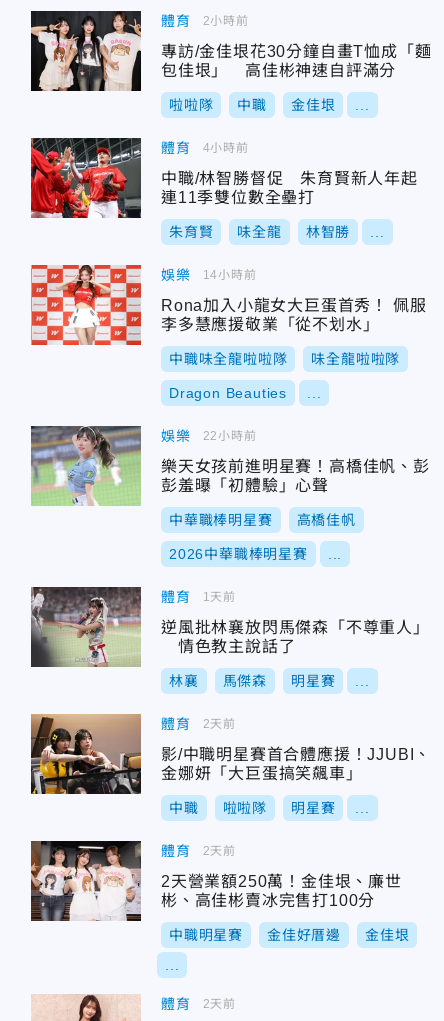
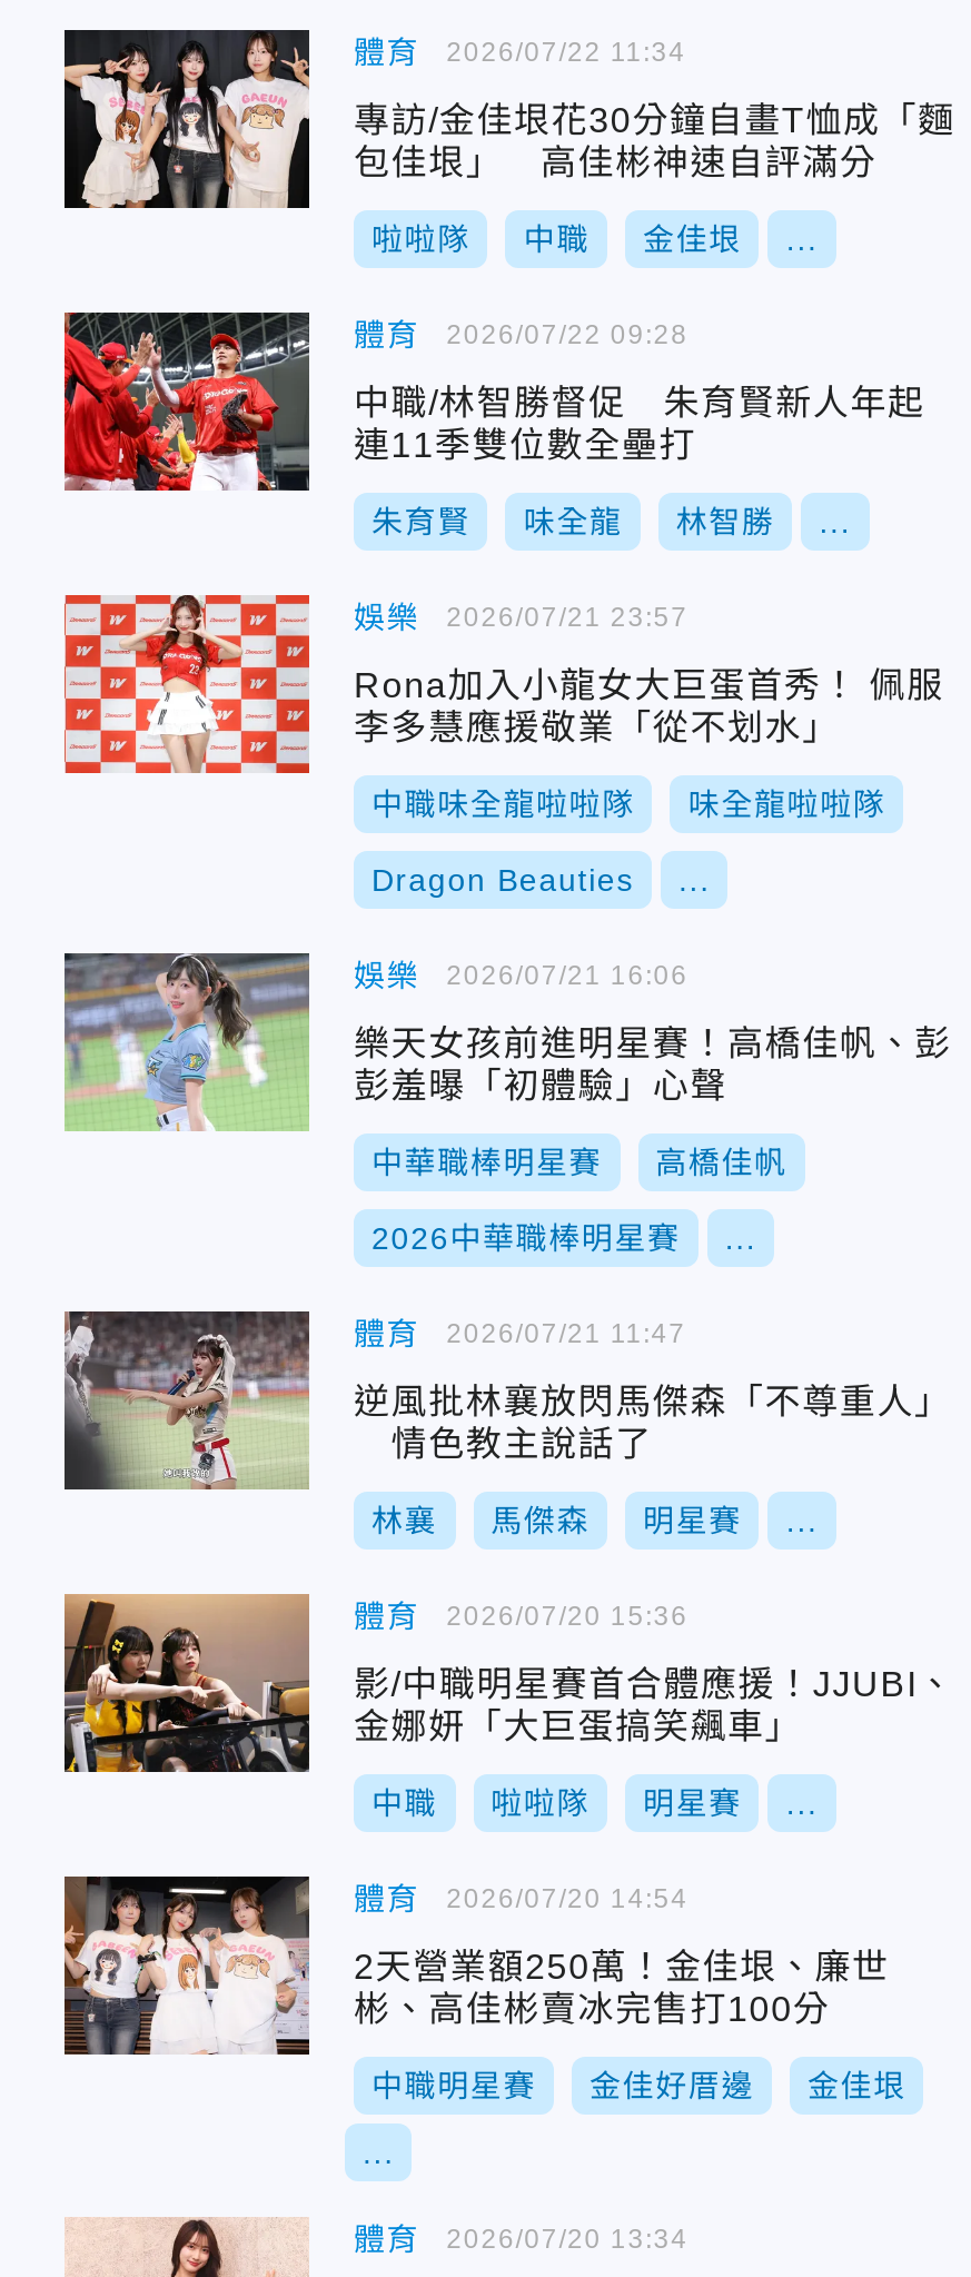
[161,13,249,29] 體育 2小時前 -> [354,34,686,70] 體育 2026/07/22 11:34
[161,140,249,156] 體育 4小時前 -> [354,317,688,353] 體育 2026/07/22 09:28
[161,267,257,283] 娛樂 14小時前 -> [354,600,688,635] 娛樂 2026/07/21 23:57
[161,428,257,444] 娛樂 22小時前 -> [354,958,688,993] 娛樂 2026/07/21 16:06
[161,589,236,605] 體育 1天前 -> [354,1316,686,1352] 體育 2026/07/21 11:47
[161,716,236,732] 體育 2天前 -> [354,1598,688,1634] 體育 2026/07/20 15:36
[161,843,236,859] 體育 2天前 -> [354,1881,688,1917] 體育 2026/07/20 14:54
[161,996,236,1012] 體育 2天前 -> [354,2221,688,2257] 體育 2026/07/20 13:34

